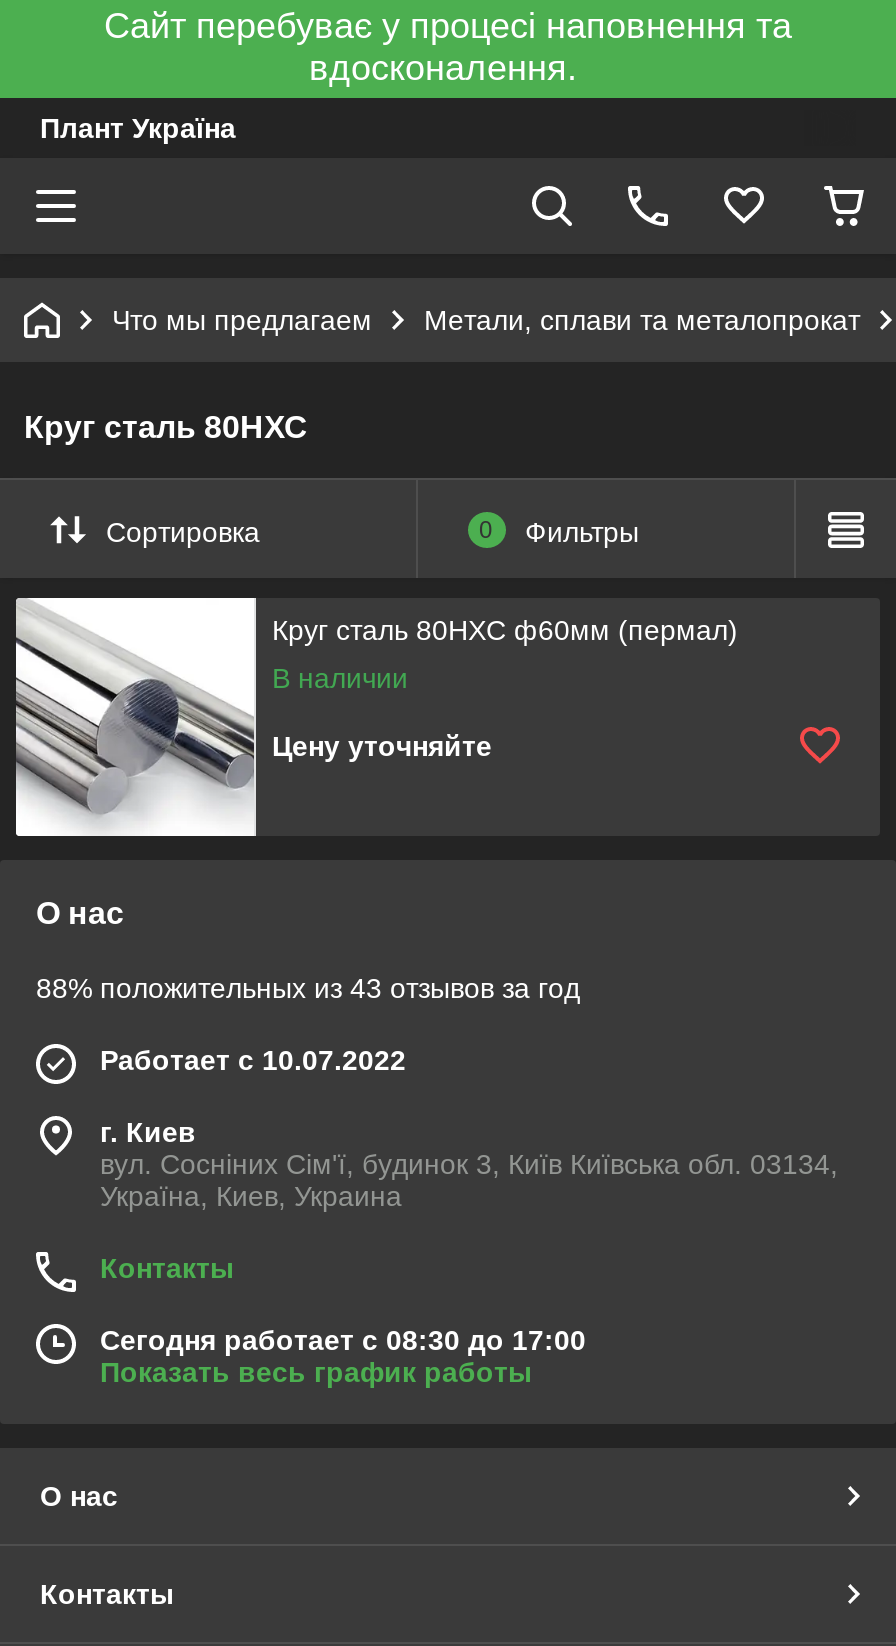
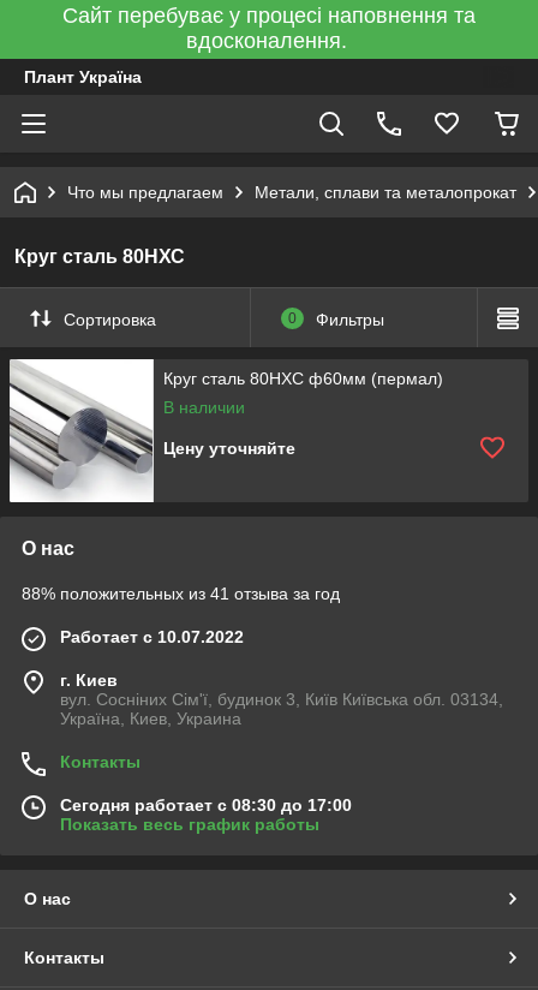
[36,972,580,1004] 88% положительных из 43 отзывов за год -> [22,584,340,603] 88% положительных из 41 отзыва за год

